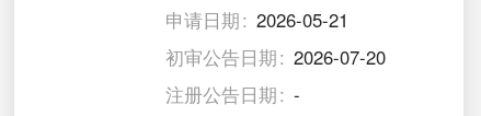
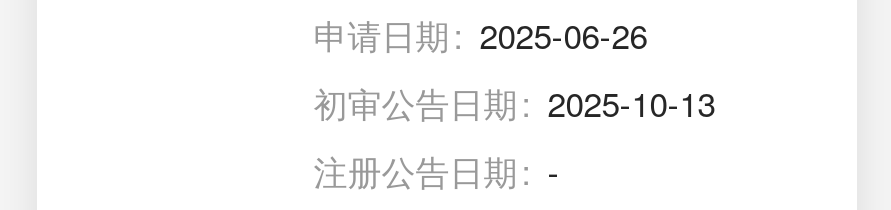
[166,7,349,33] 申请日期 2026-05-21 -> [314,12,648,60] 申请日期 2025-06-26
[166,44,386,70] 初审公告日期 2026-07-20 -> [314,80,716,128] 初审公告日期 2025-10-13

